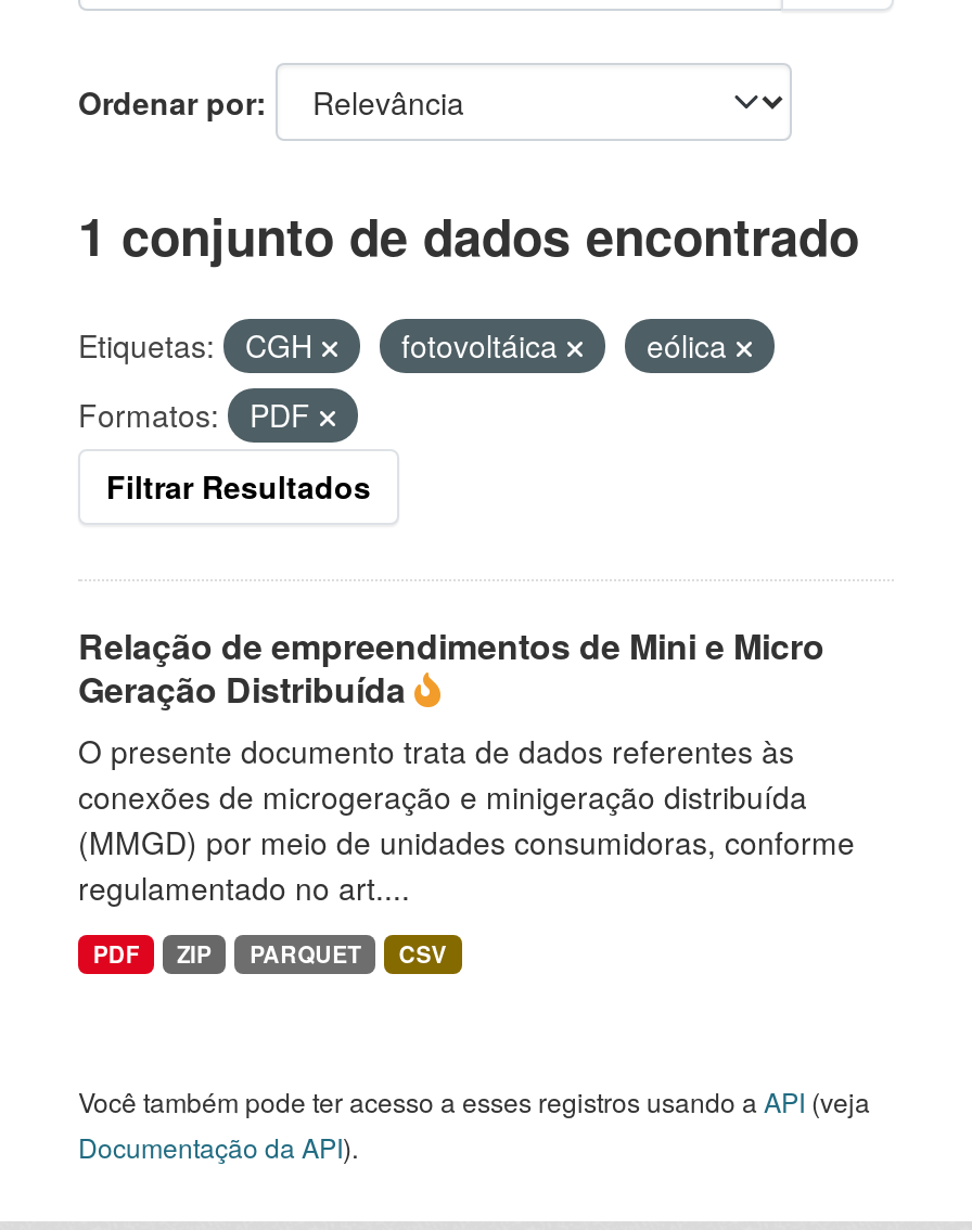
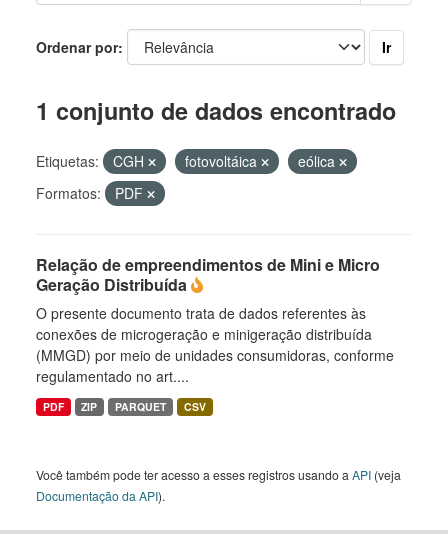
none -> [382,37,391,57] Ir
[106,464,371,508] Filtrar Resultados -> none

